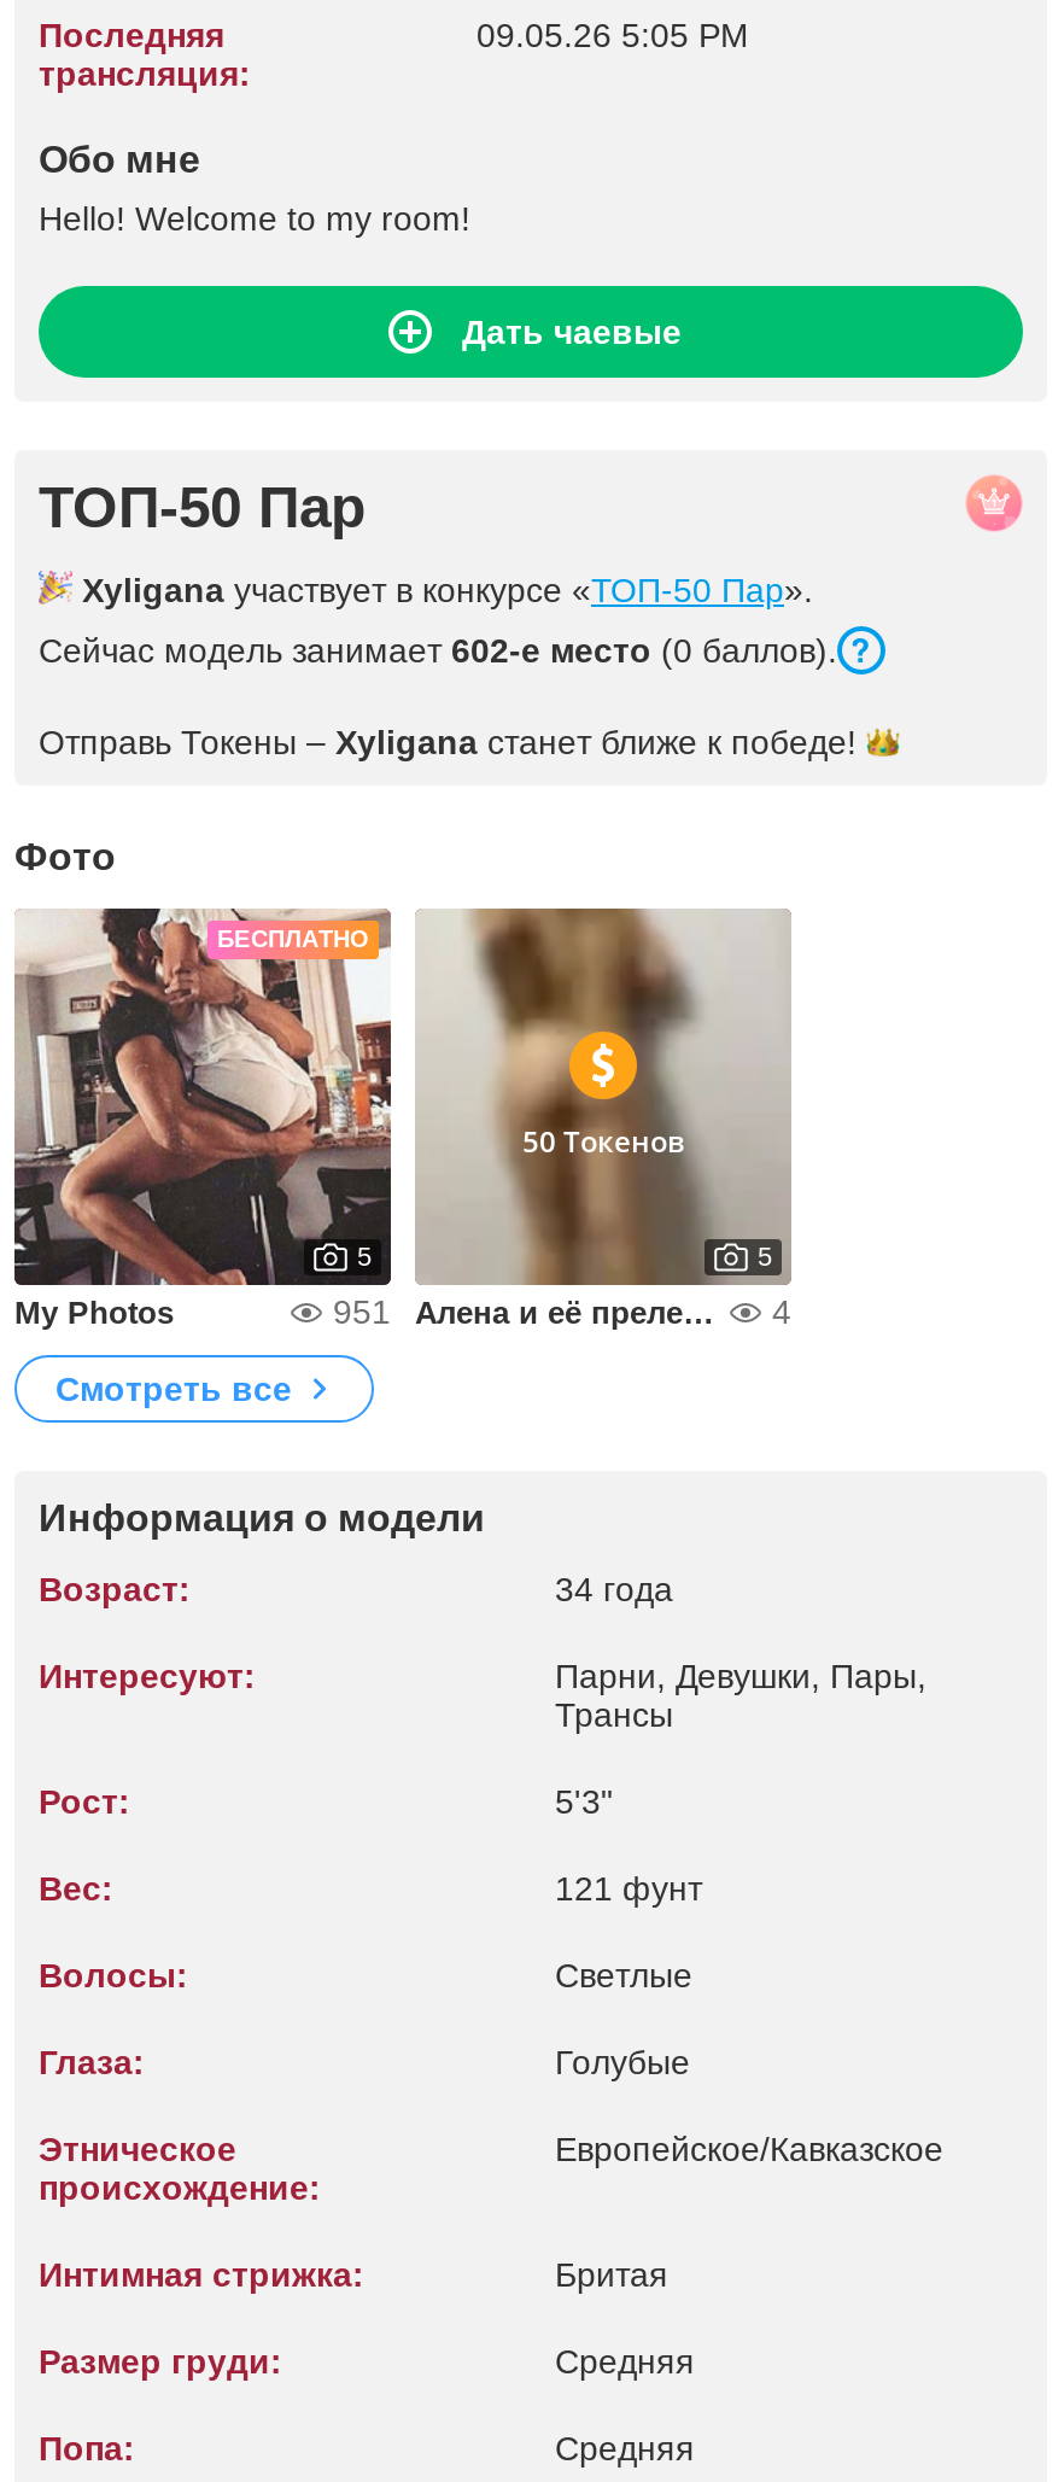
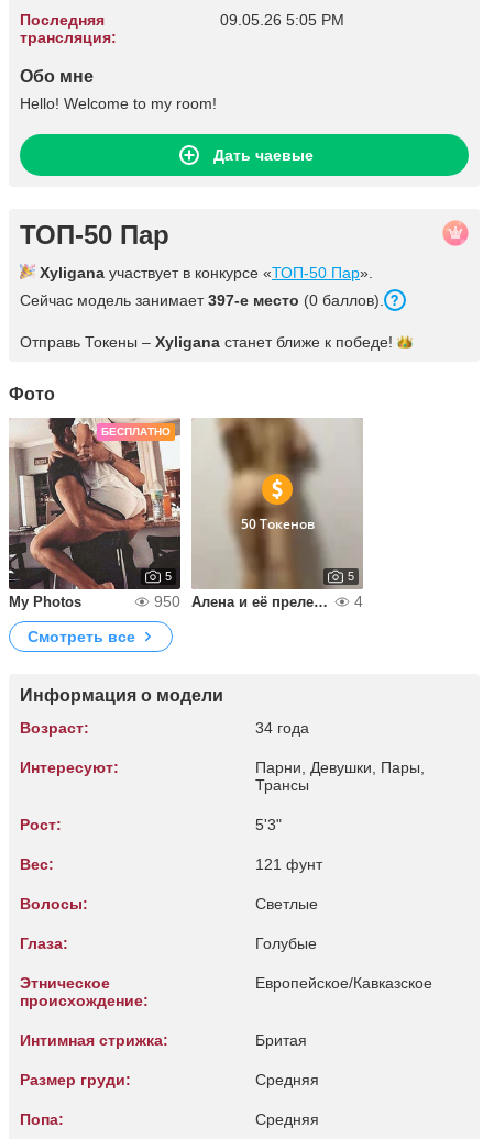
[39,631,837,670] Сейчас модель занимает 602-е место (0 баллов). -> [20,291,384,309] Сейчас модель занимает 397-е место (0 баллов).
[333,1292,391,1331] 951 -> [154,593,180,610] 950

